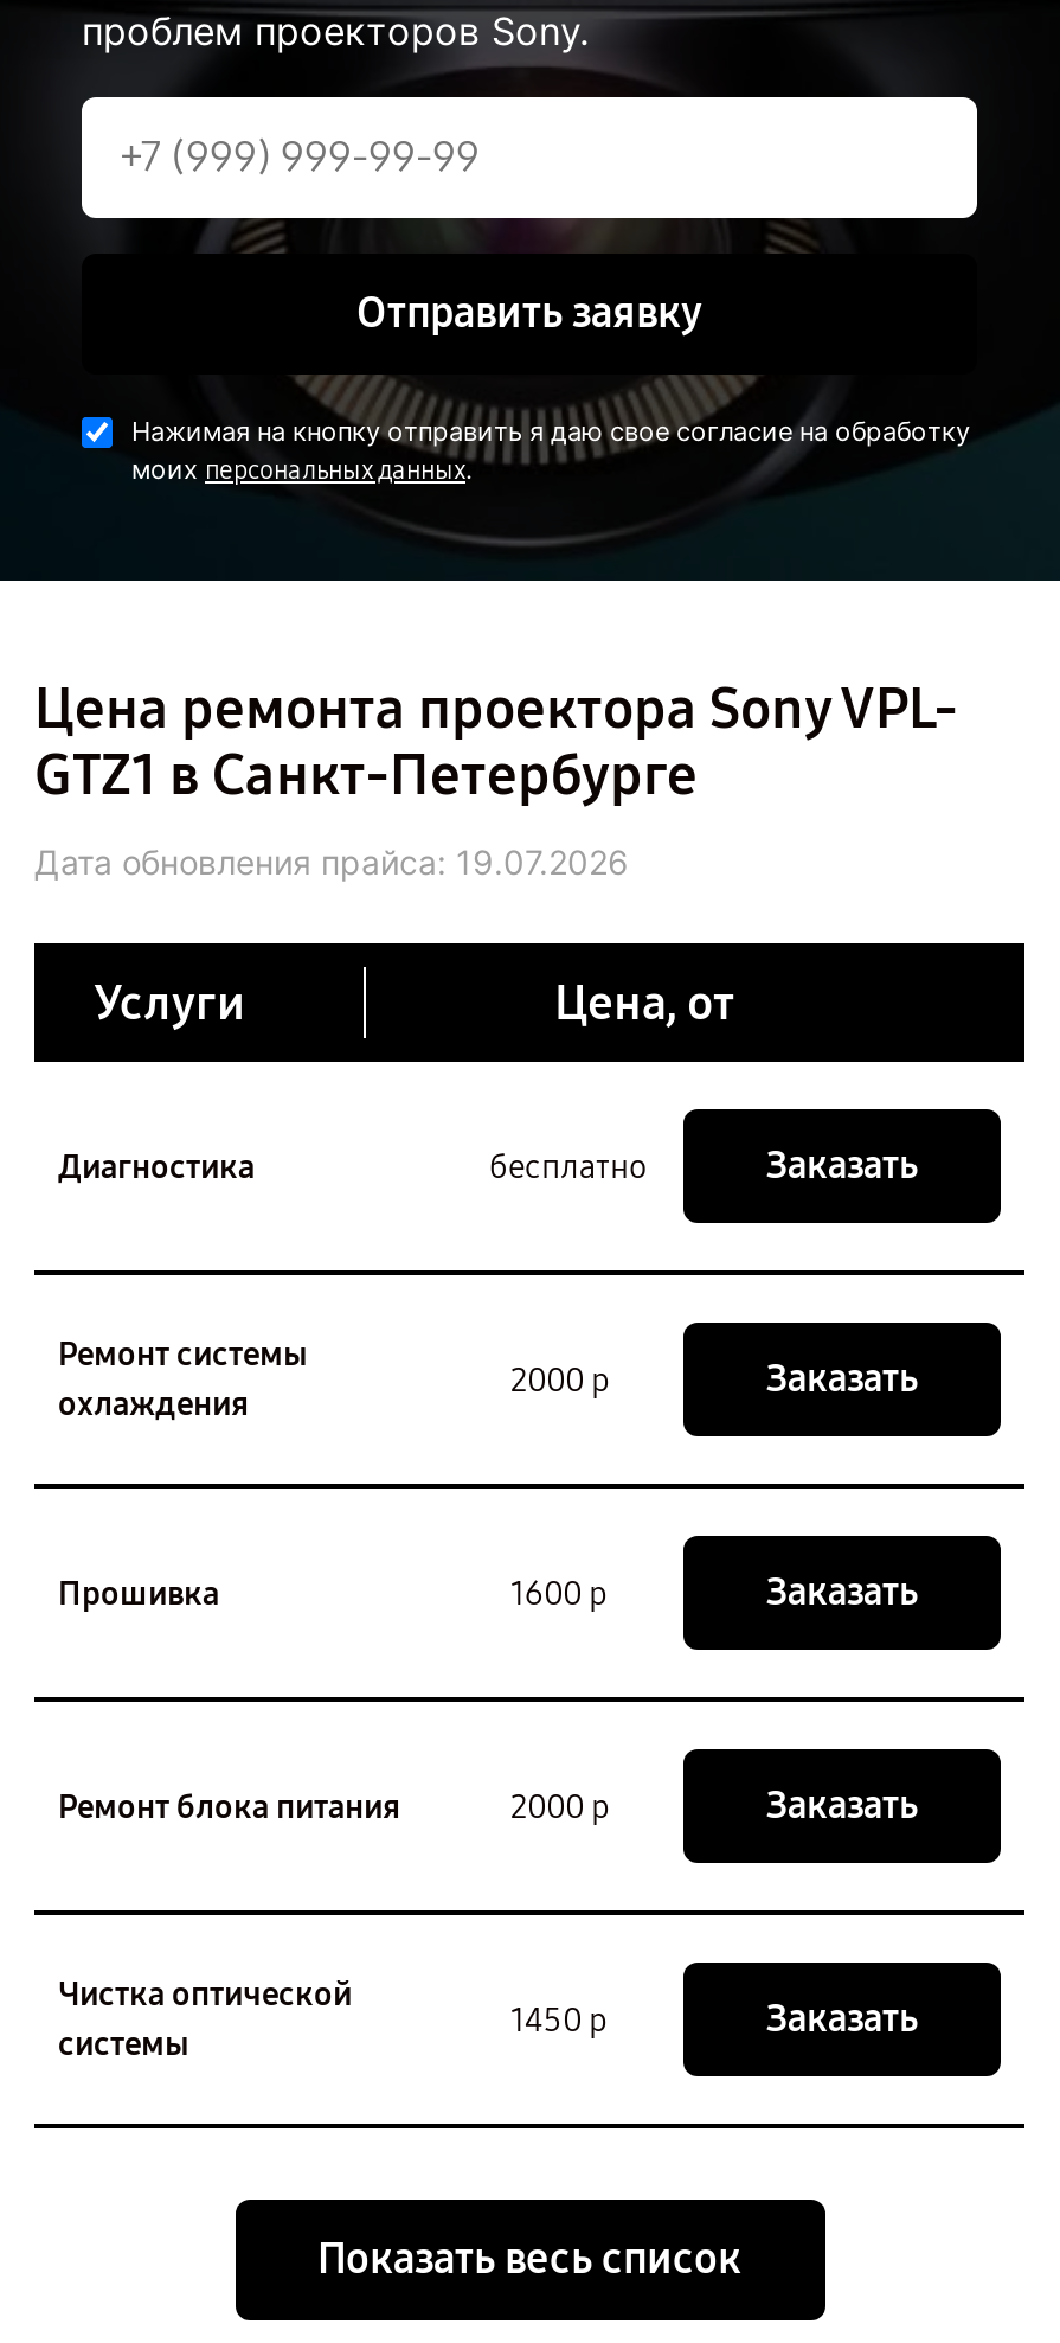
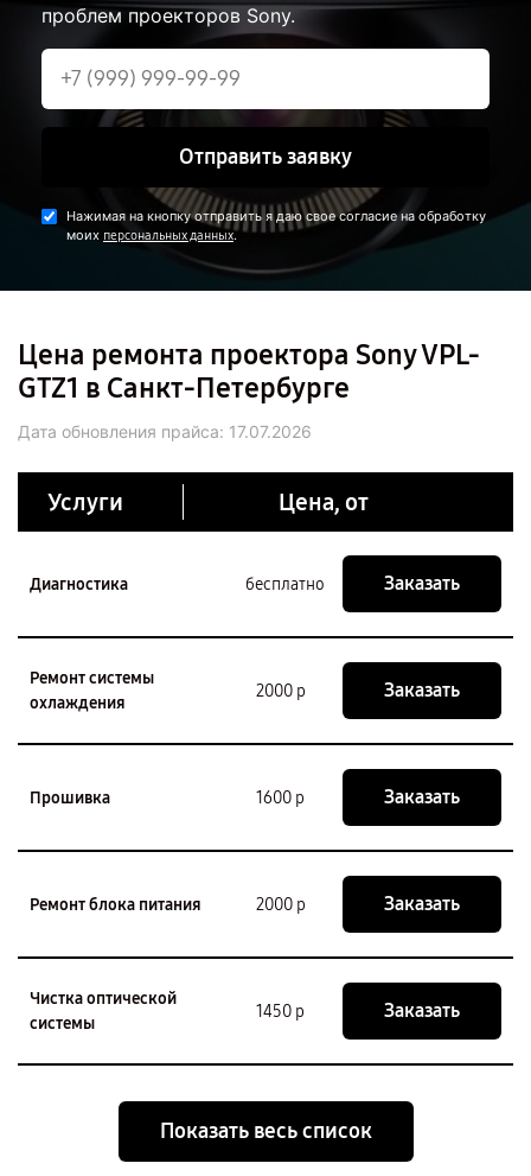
[34,841,629,882] Дата обновления прайса: 19.07.2026 -> [18,421,312,441] Дата обновления прайса: 17.07.2026

